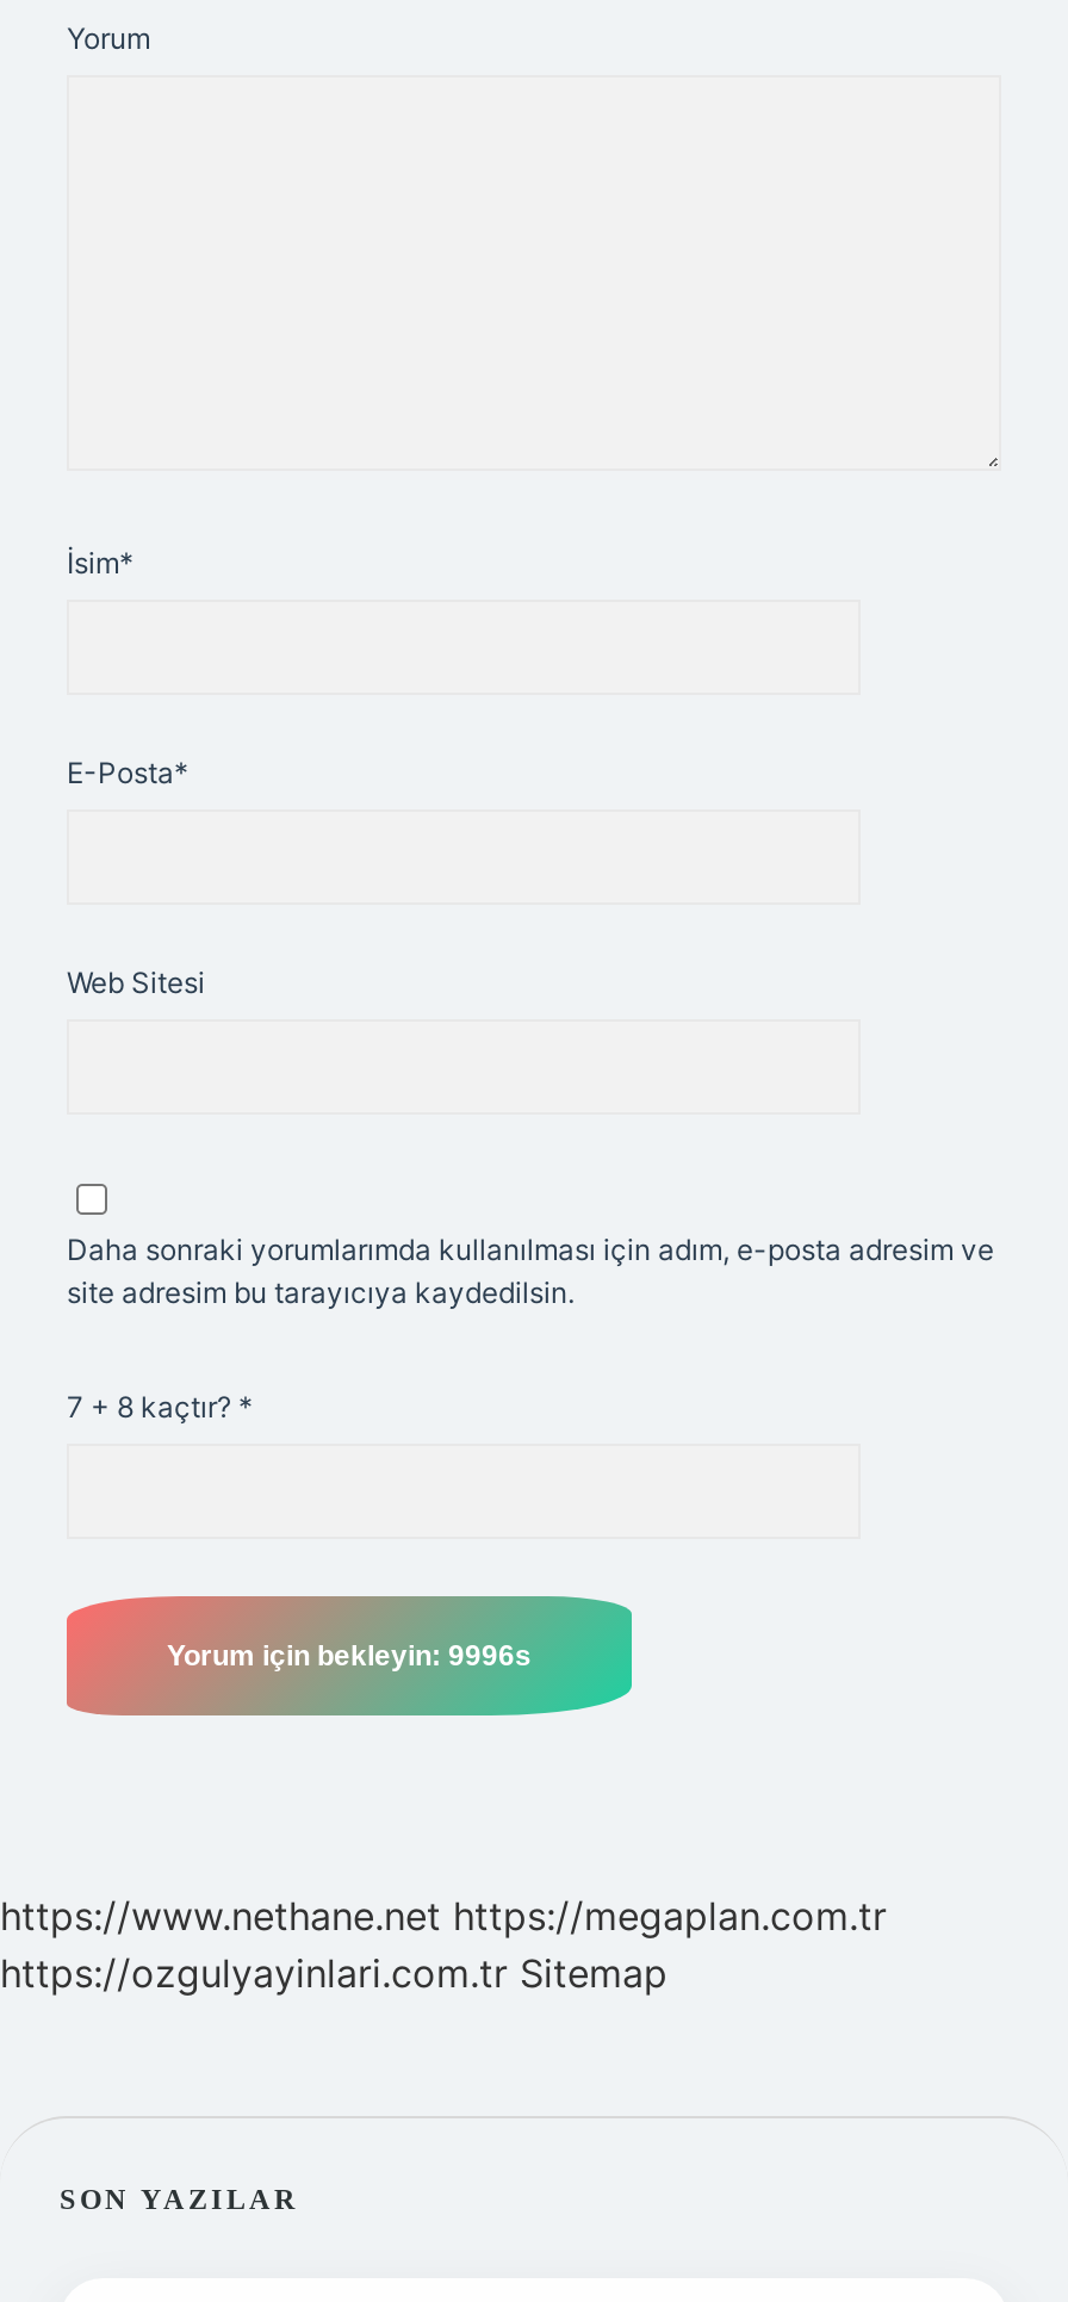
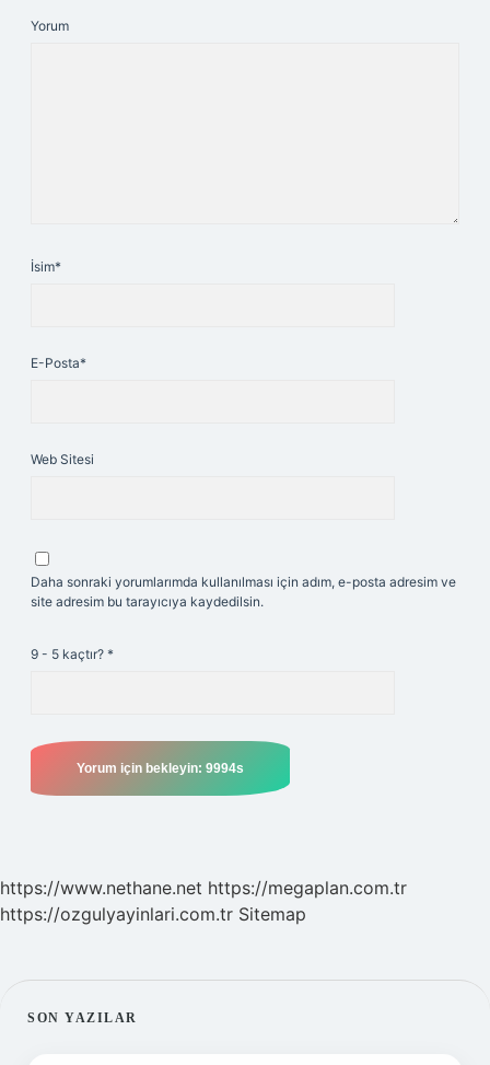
[67,1389,253,1425] 7 + 8 kaçtır? * -> [31,646,114,662] 9 - 5 kaçtır? *

